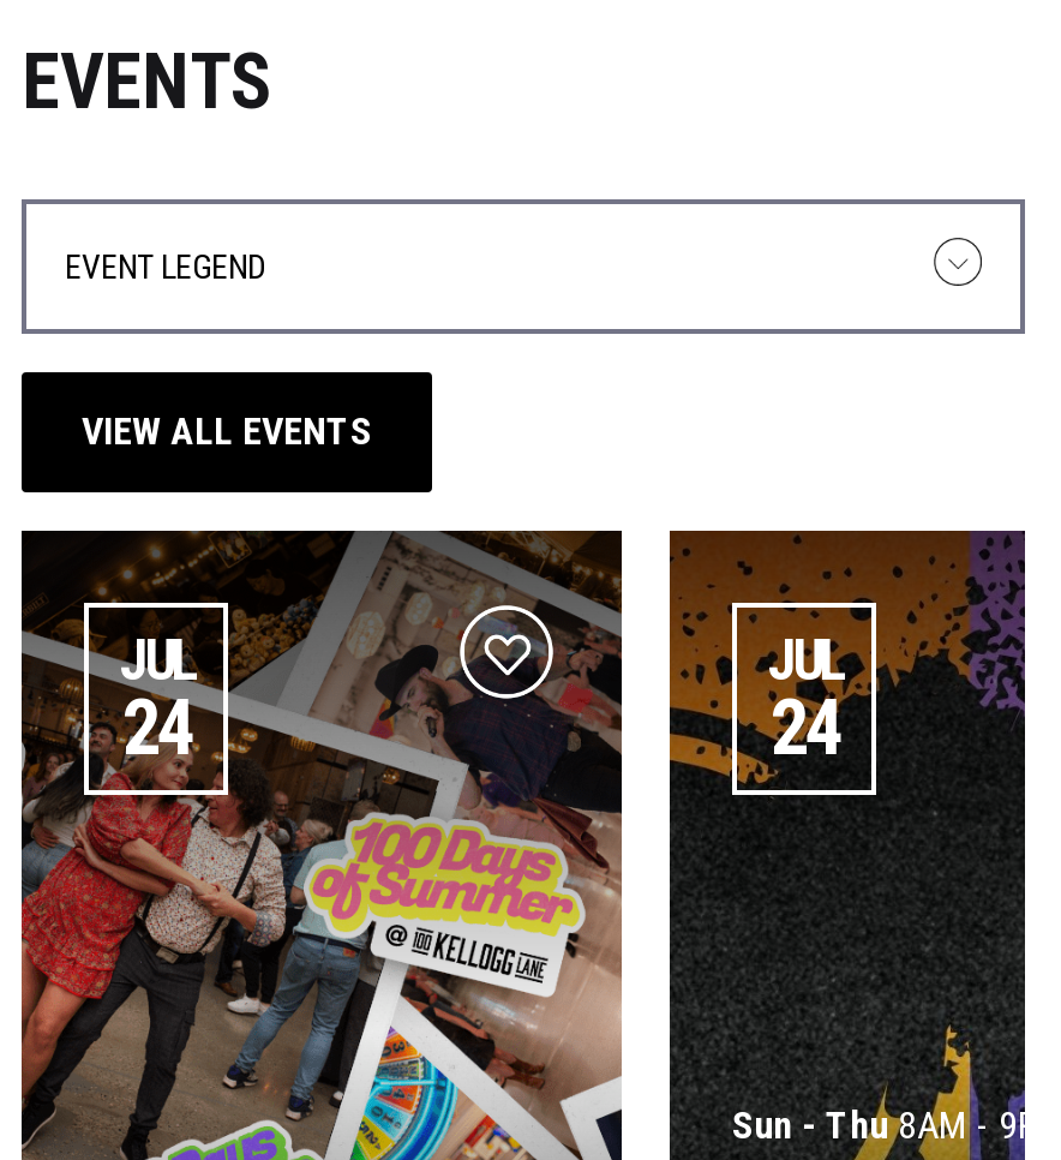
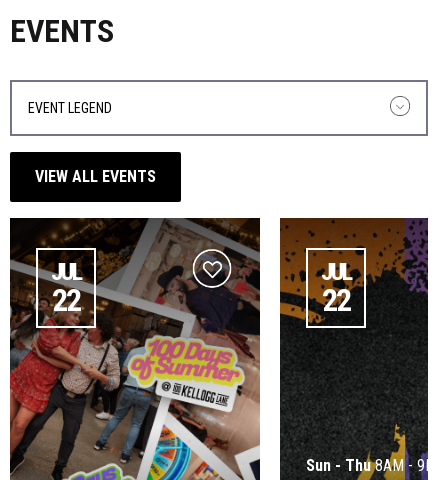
[122,682,190,773] 24 -> [52,281,80,319] 22
[771,682,838,773] 24 -> [322,281,350,319] 22

